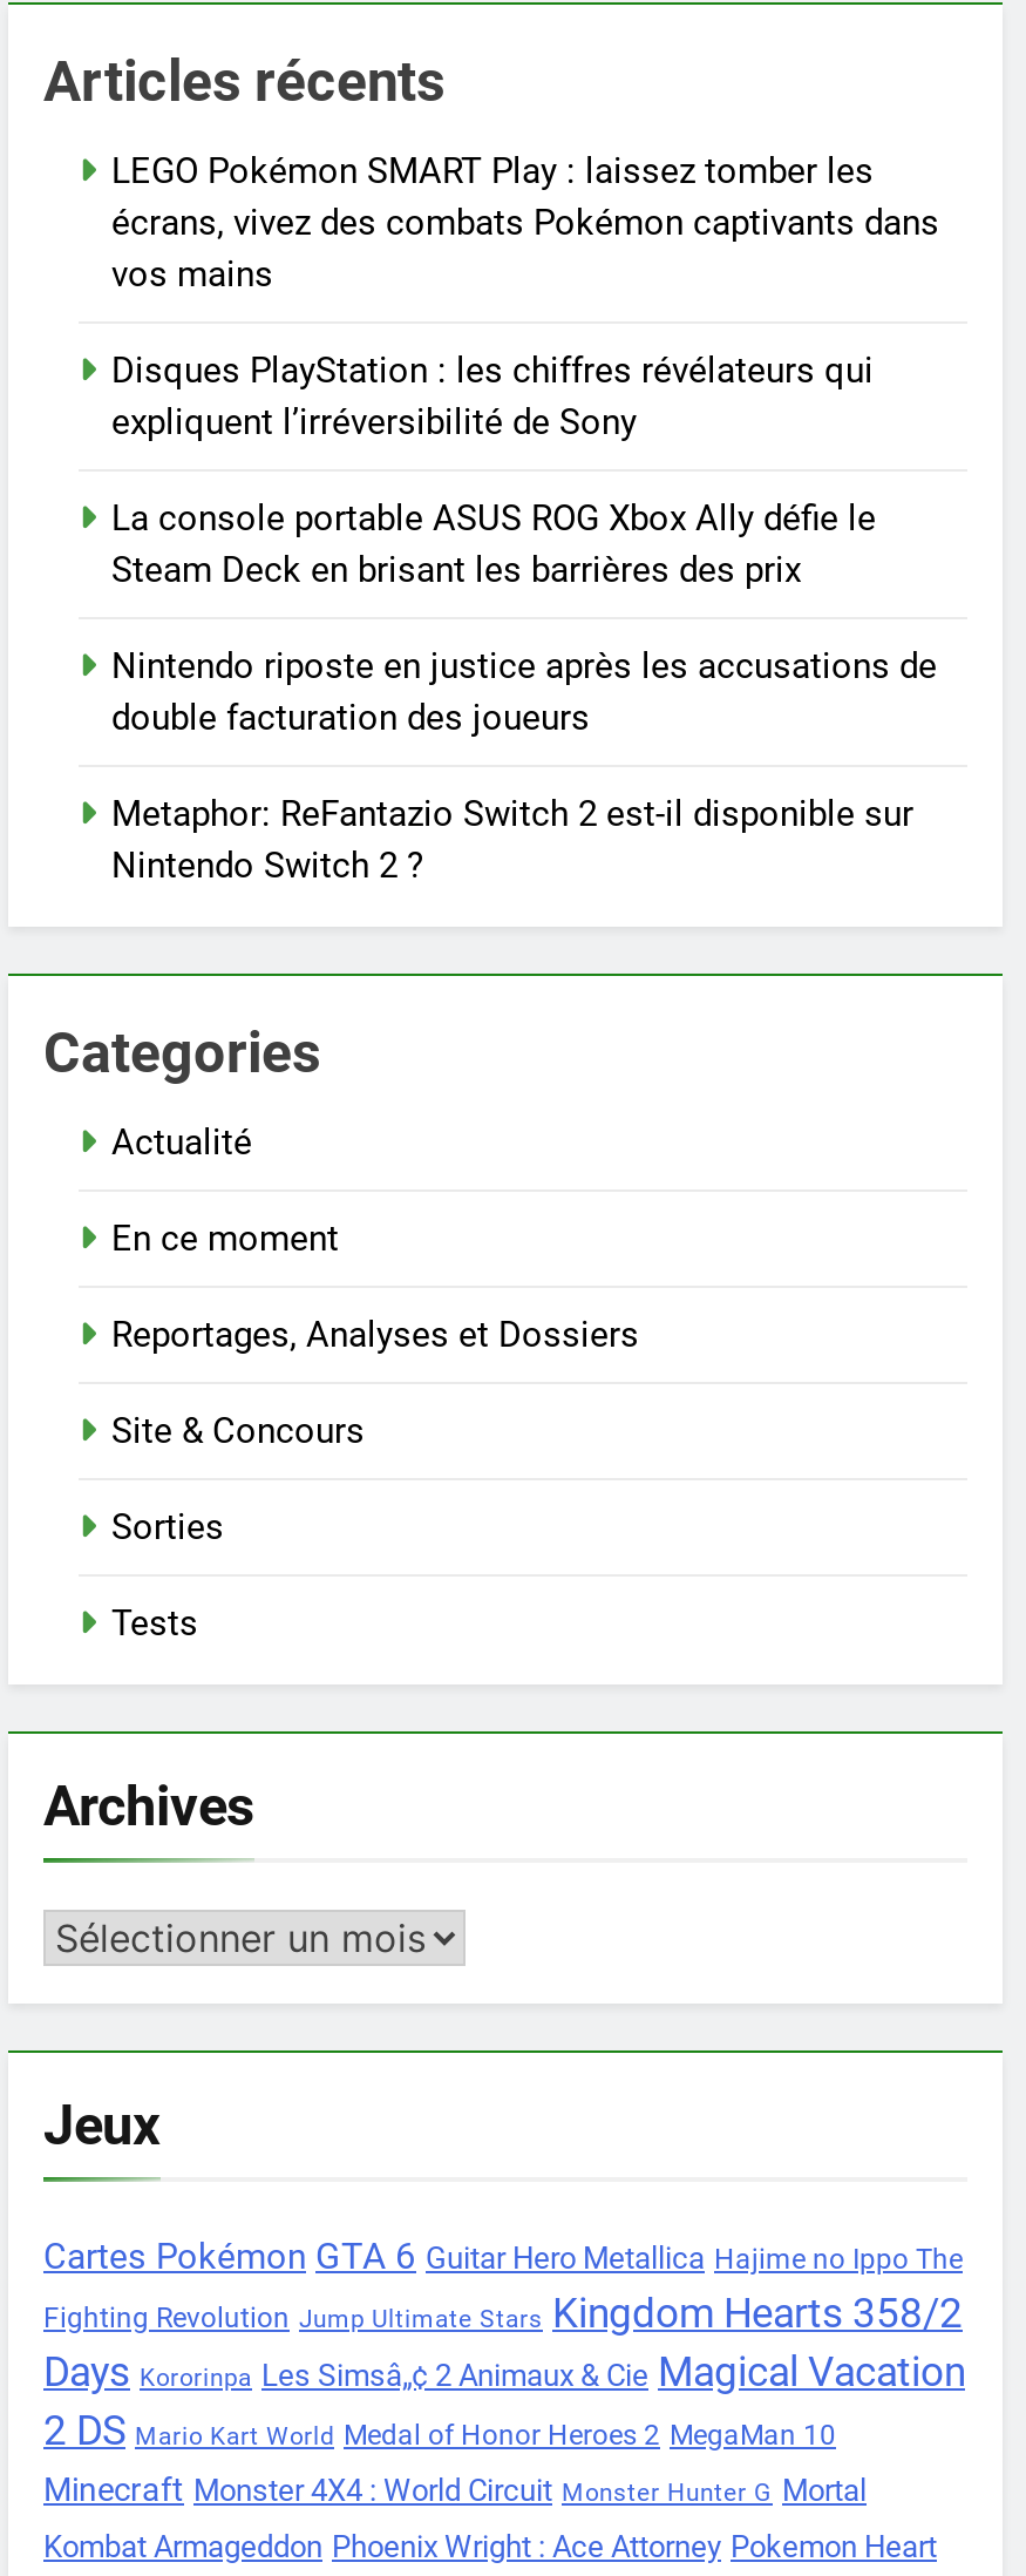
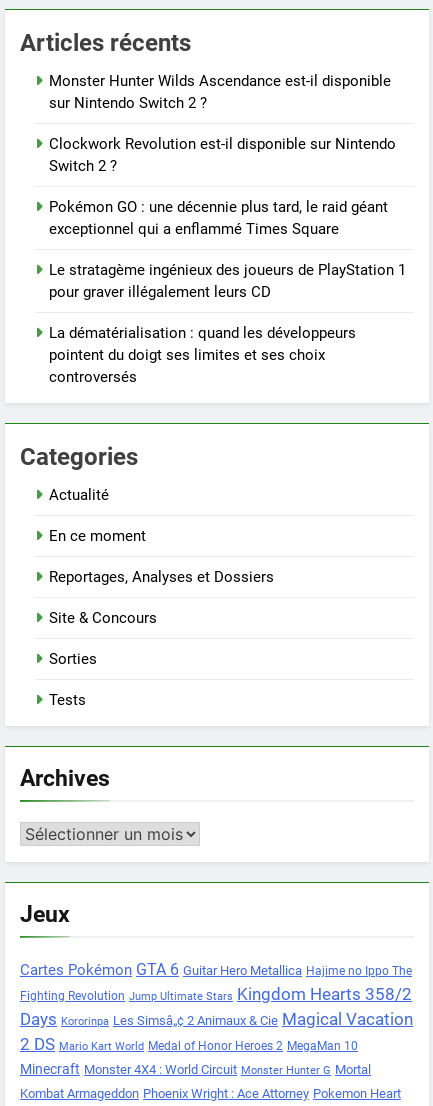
[111,149,939,295] LEGO Pokémon SMART Play : laissez tomber les | écrans, vivez des combats Pokémon captivants dans | vos mains -> [49,72,391,112] Monster Hunter Wilds Ascendance est-il disponible | sur Nintendo Switch 2 ?
[111,349,874,443] Disques PlayStation : les chiffres révélateurs qui | expliquent l’irréversibilité de Sony -> [49,135,396,175] Clockwork Revolution est-il disponible sur Nintendo | Switch 2 ?
[111,497,876,591] La console portable ASUS ROG Xbox Ally défie le | Steam Deck en brisant les barrières des prix -> [49,198,388,238] Pokémon GO : une décennie plus tard, le raid géant | exceptionnel qui a enflammé Times Square
[111,644,937,738] Nintendo riposte en justice après les accusations de | double facturation des joueurs -> [49,261,406,301] Le stratagème ingénieux des joueurs de PlayStation 1 | pour graver illégalement leurs CD
[111,792,913,886] Metaphor: ReFantazio Switch 2 est-il disponible sur | Nintendo Switch 2 ? -> [49,324,356,386] La dématérialisation : quand les développeurs | pointent du doigt ses limites et ses choix | controversés

